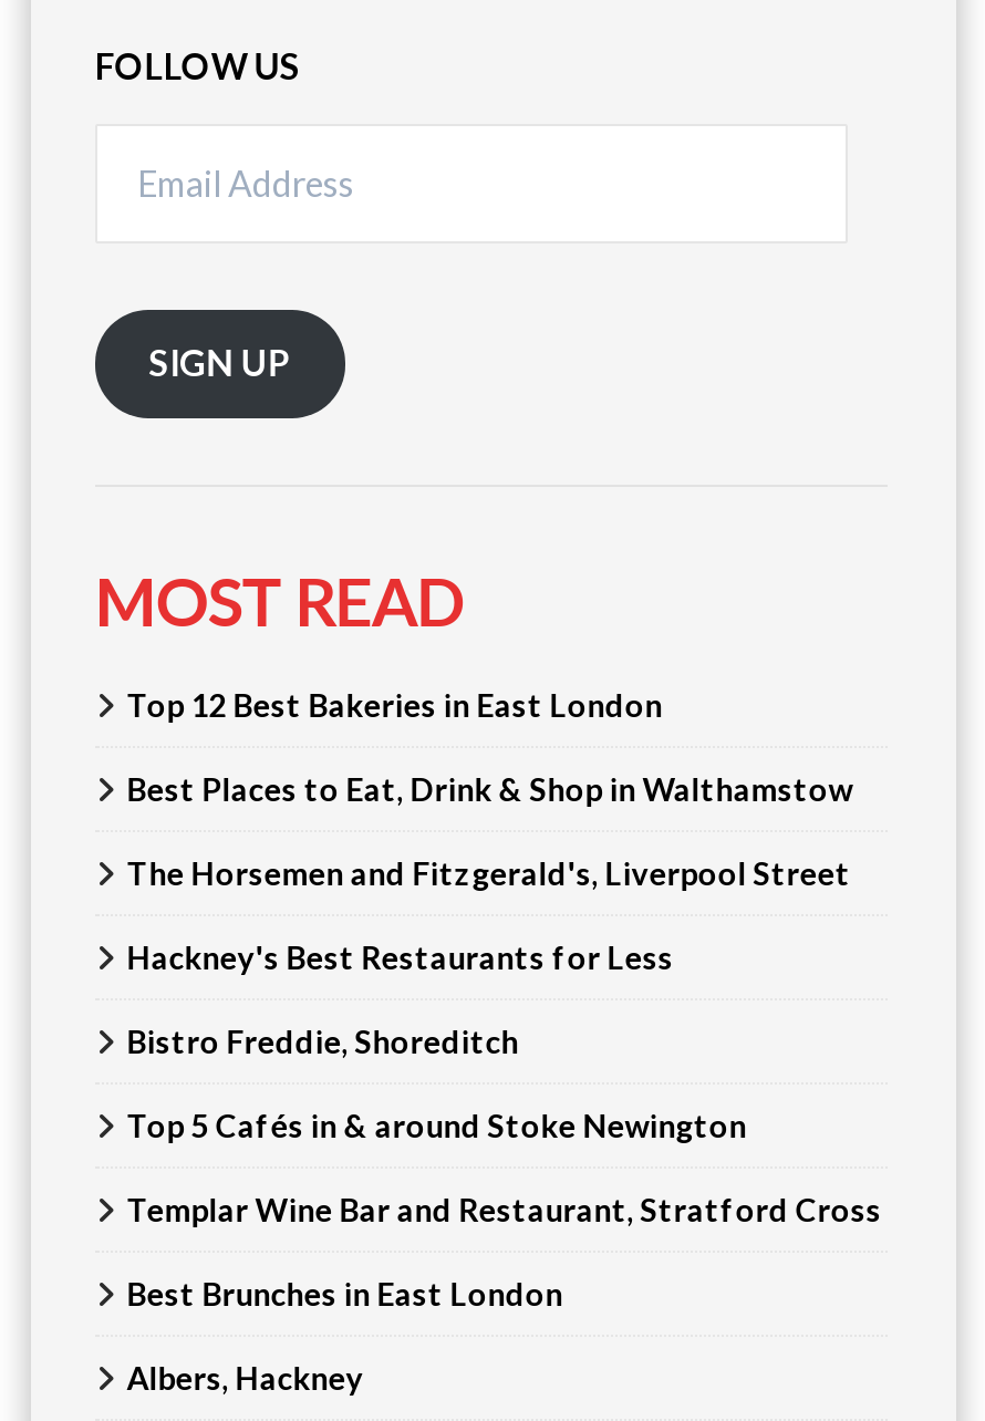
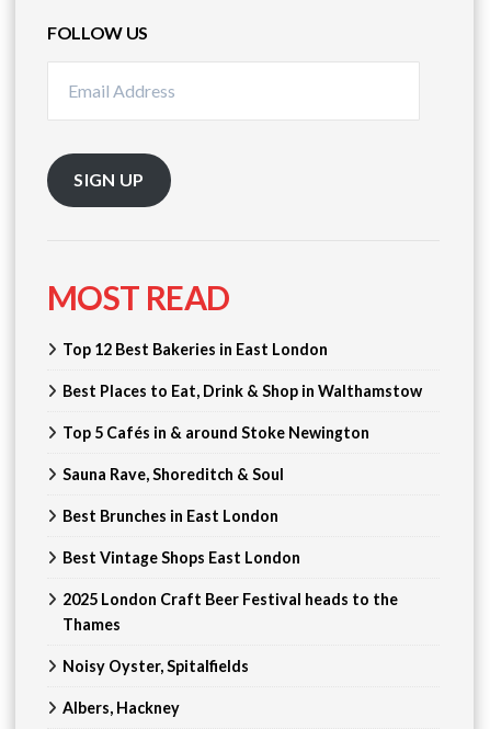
[127,854,850,1060] The Horsemen and Fitzgerald's, Liverpool Street | Hackney's Best Restaurants for Less | Bistro Freddie, Shoreditch -> none
moved [127,1106,746,1144] -> [63,423,370,442]: Top 5 Cafés in & around Stoke Newington
[127,1191,881,1228] Templar Wine Bar and Restaurant, Stratford Cross -> [63,465,284,483] Sauna Rave, Shoreditch & Soul
moved [127,1275,563,1312] -> [63,506,279,525]: Best Brunches in East London
none -> [63,548,398,675] Best Vintage Shops East London | 2025 London Craft Beer Festival heads to the | Thames | Noisy Oyster, Spitalfields

